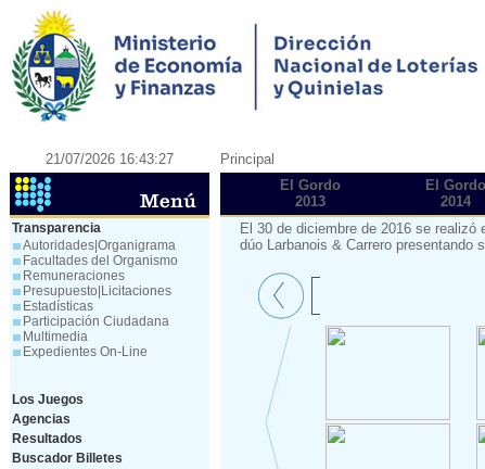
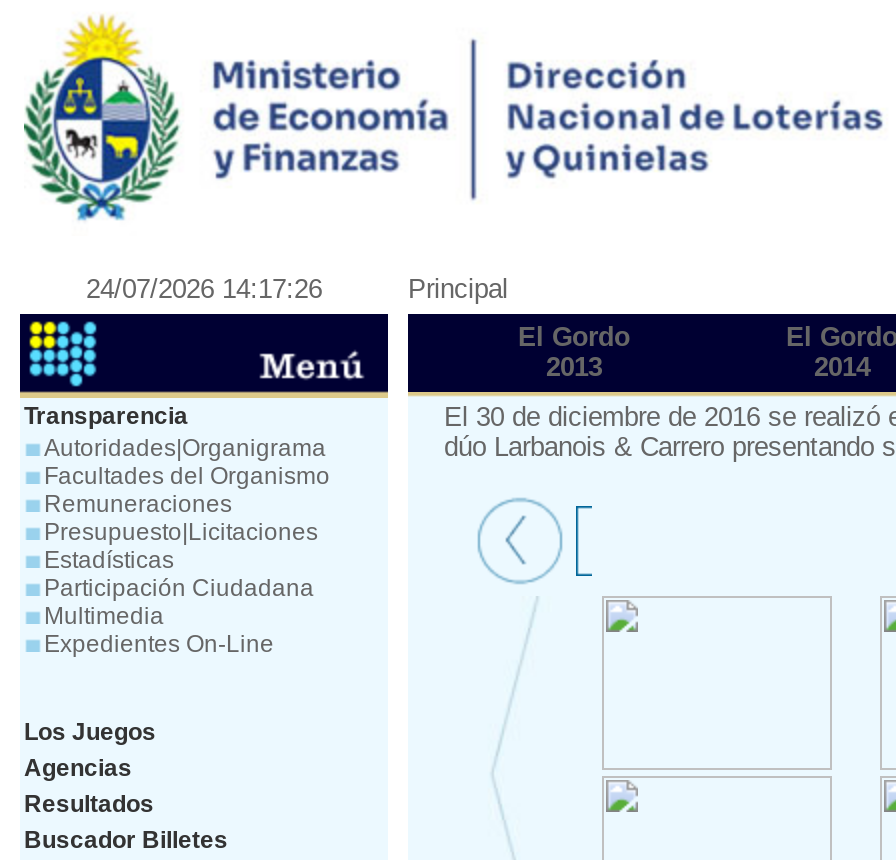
[46,151,174,167] 21/07/2026 16:43:27 -> [86,274,322,304] 24/07/2026 14:17:26

